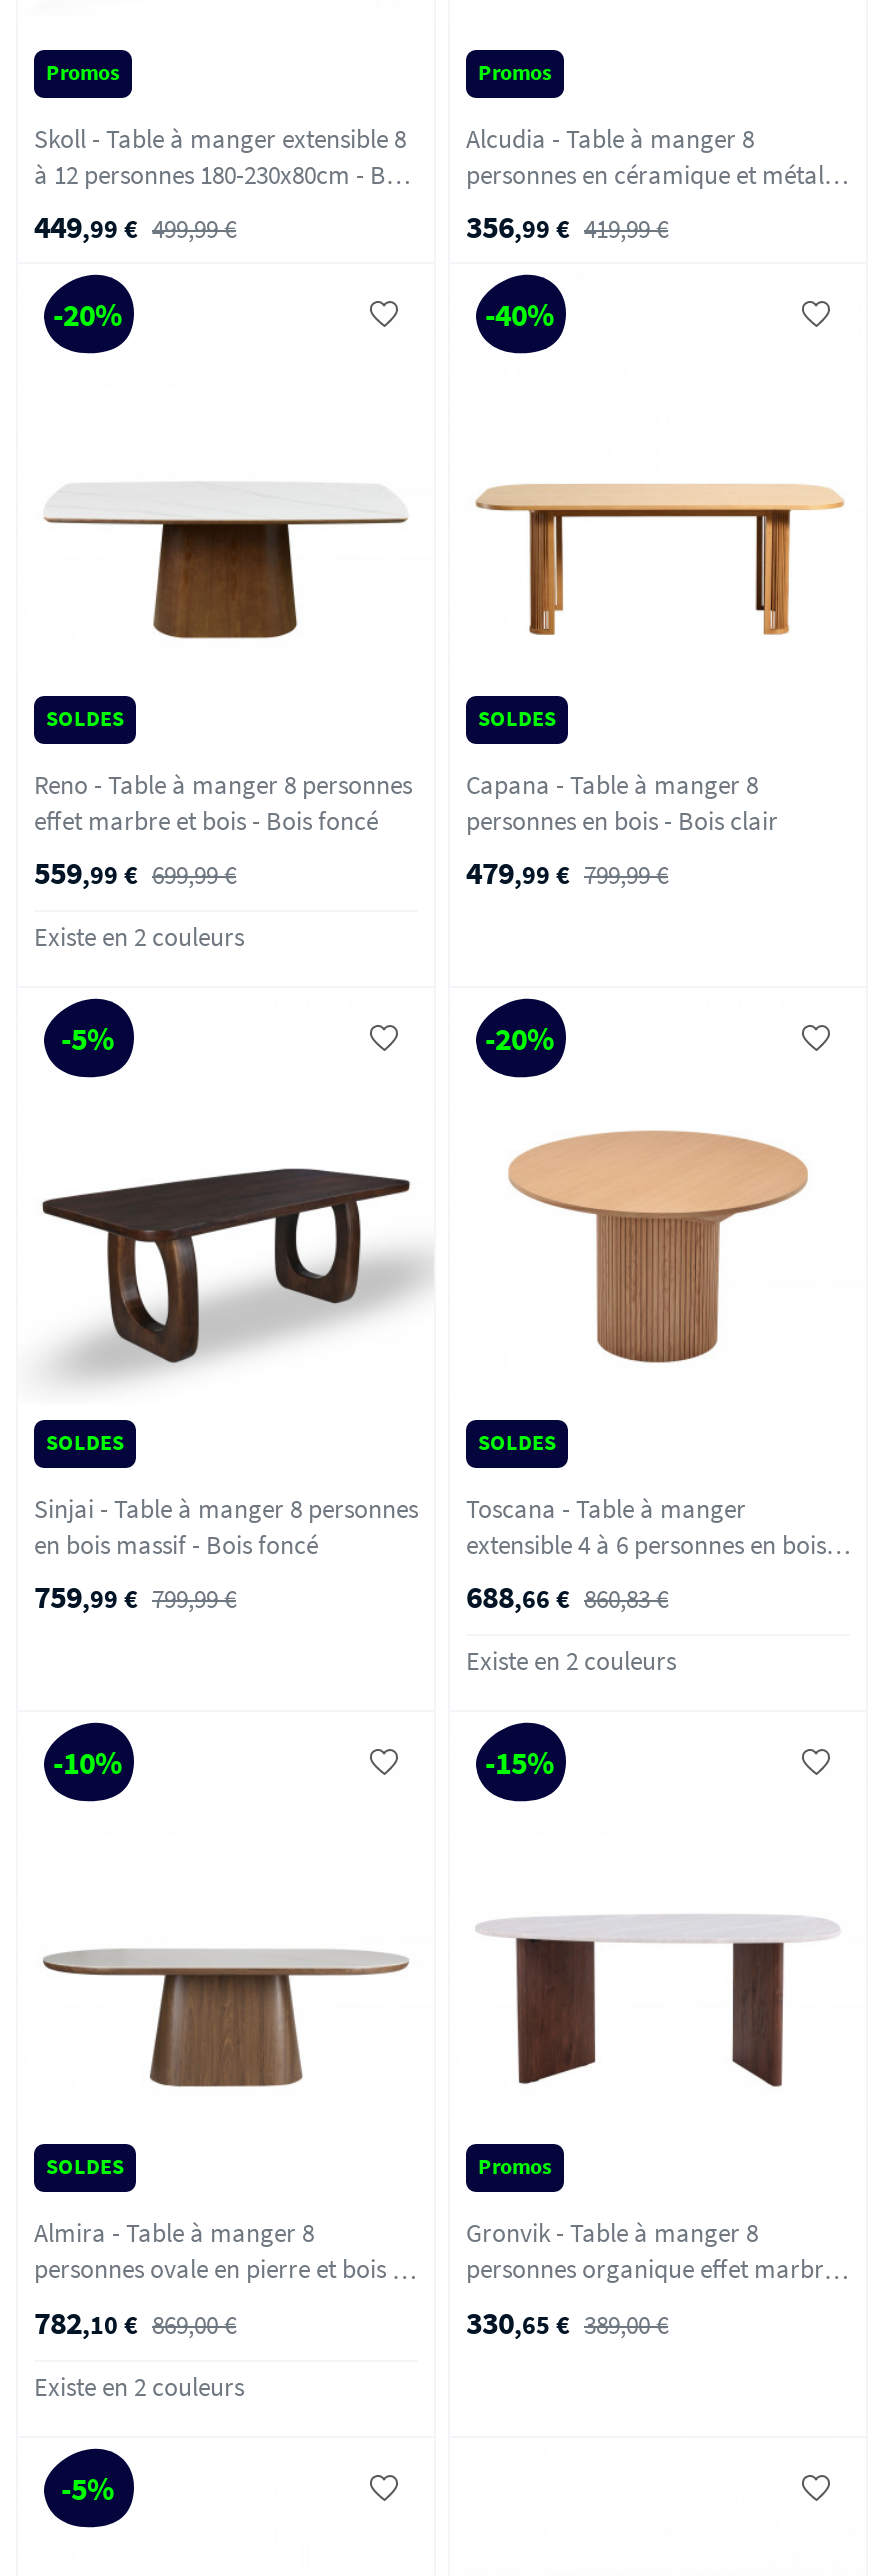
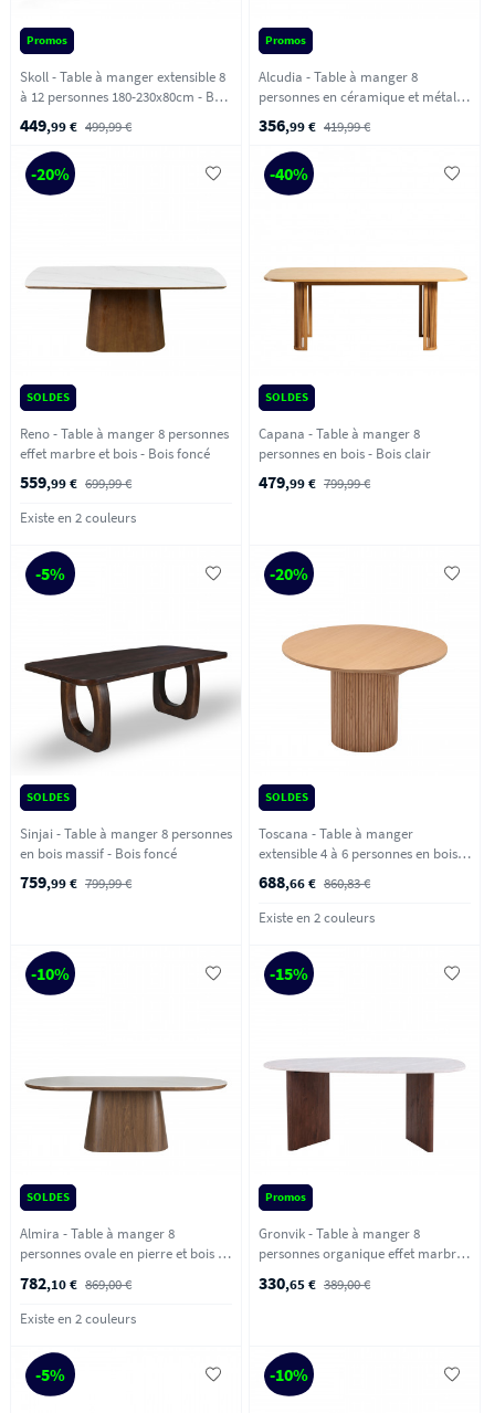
none -> [269,1363,308,1385] -10%

